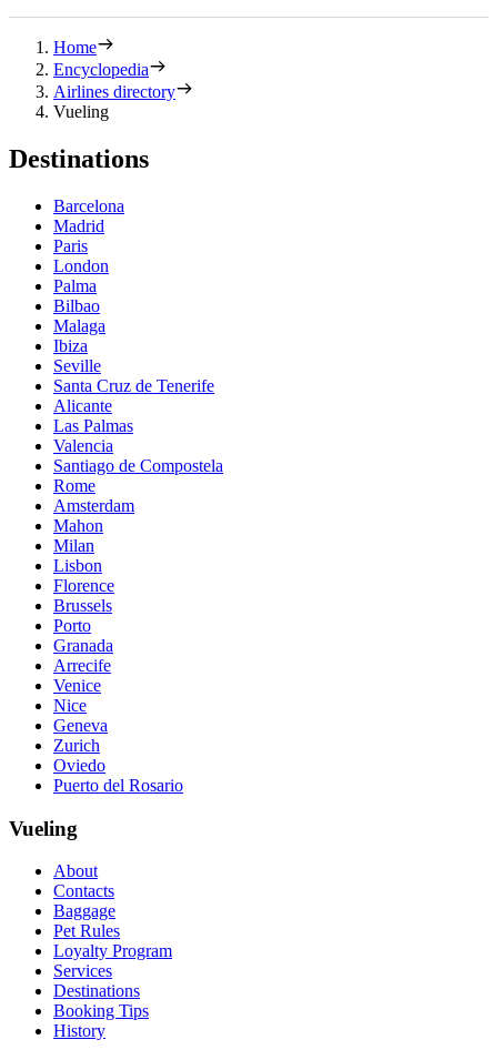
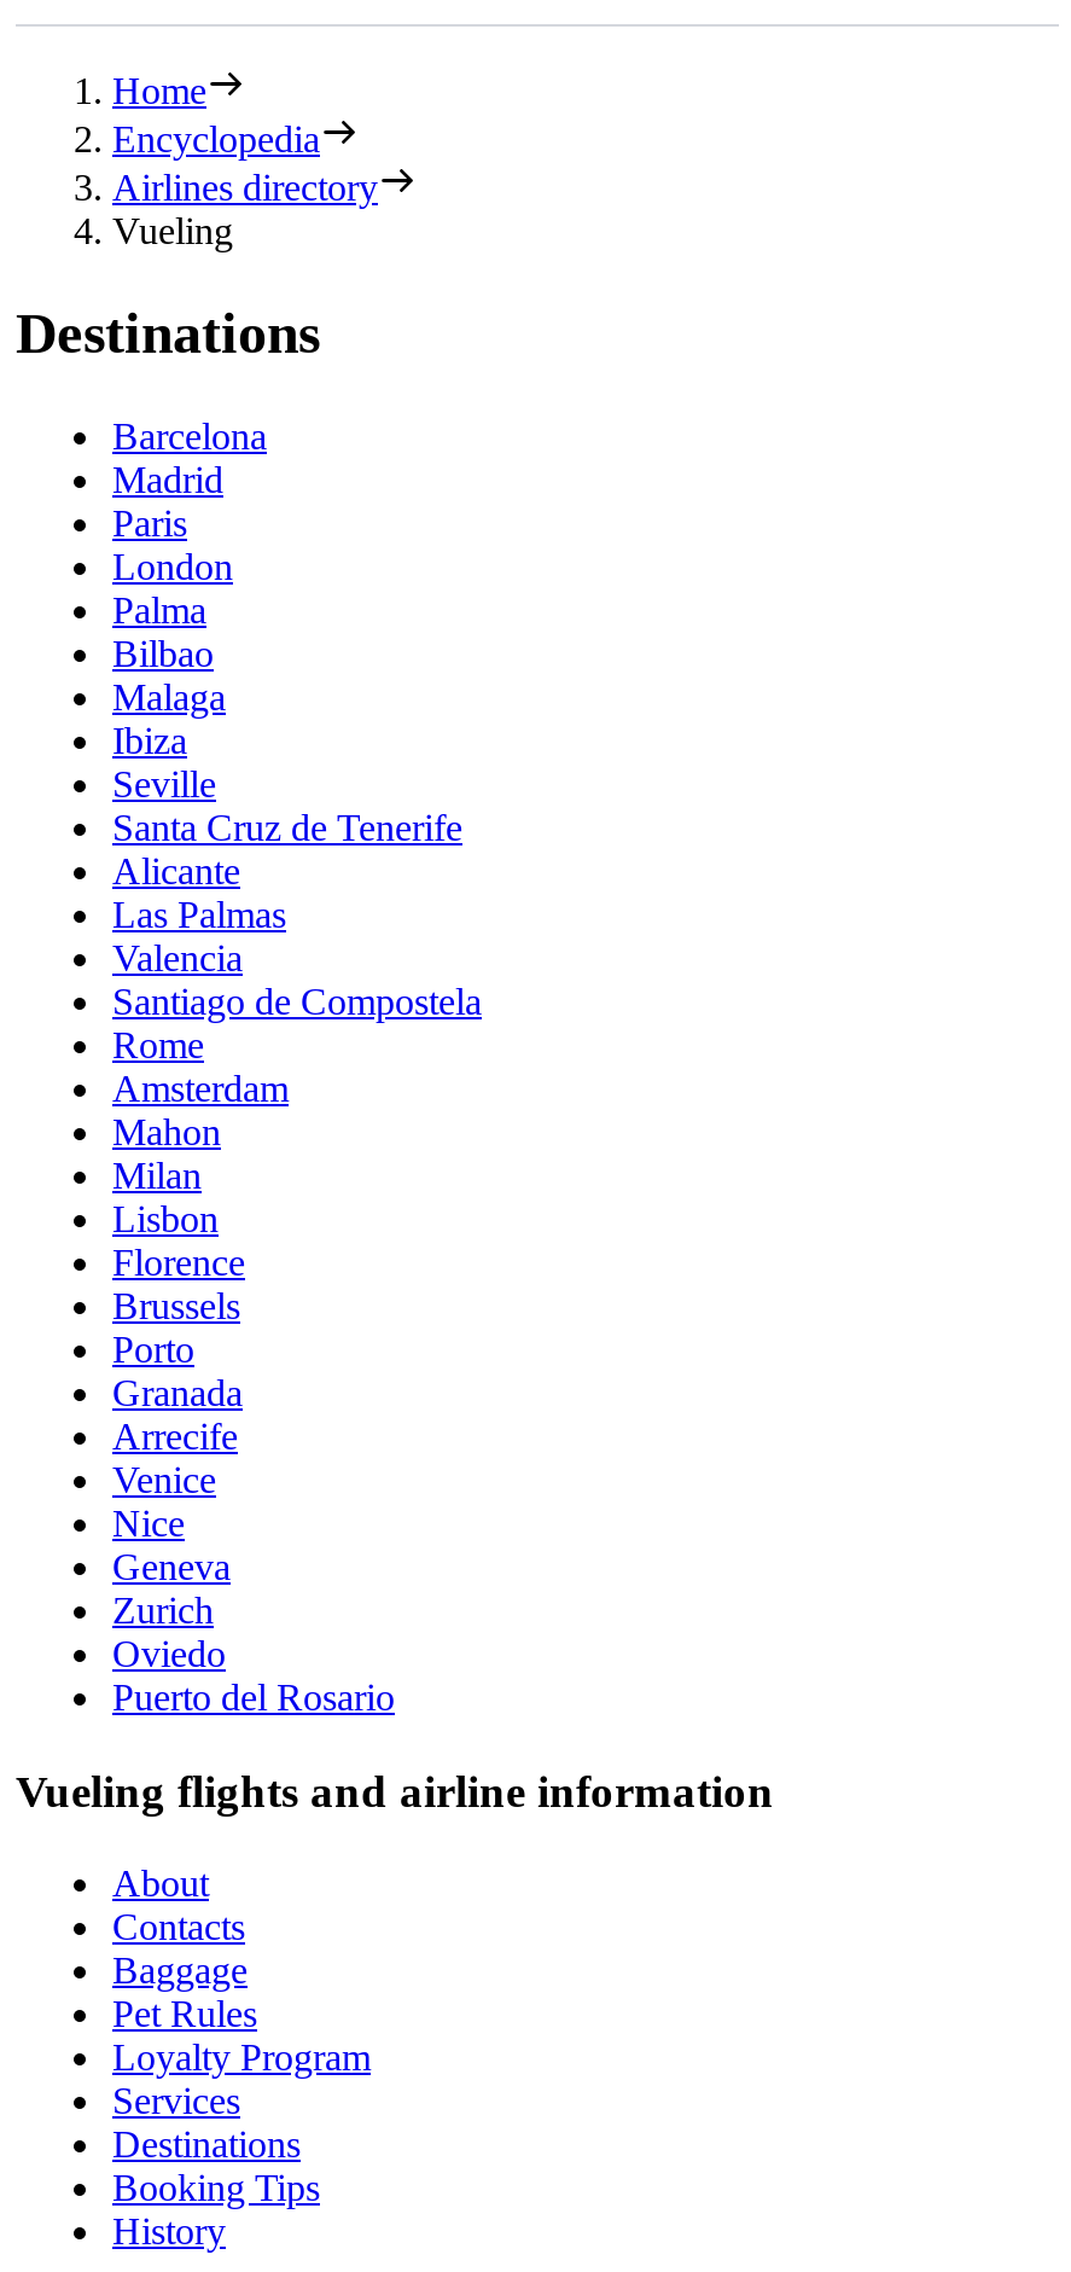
[9,816,78,840] Vueling -> [16,1765,774,1815] Vueling flights and airline information

